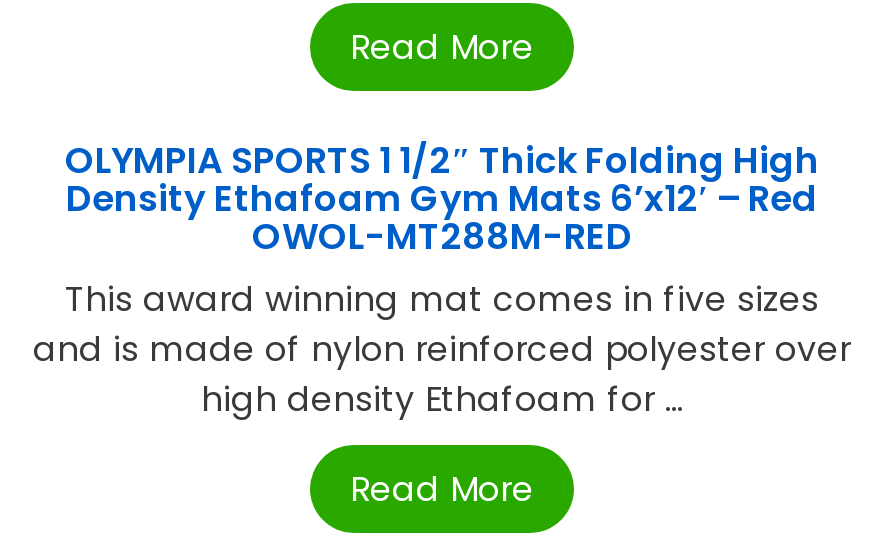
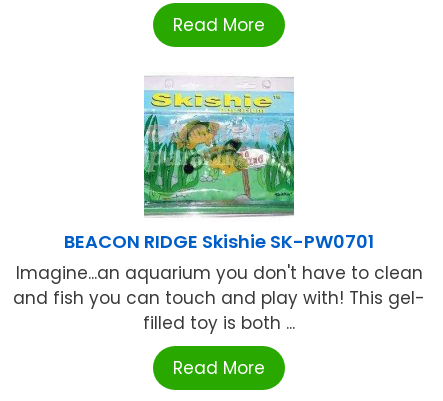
[33,135,851,423] OLYMPIA SPORTS 1 1/2″ Thick Folding High | Density Ethafoam Gym Mats 6’x12′ – Red | OWOL-MT288M-RED | This award winning mat comes in five sizes | and is made of nylon reinforced polyester over | high density Ethafoam for ... -> [13,229,425,335] BEACON RIDGE Skishie SK-PW0701 | Imagine...an aquarium you don't have to clean | and fish you can touch and play with! This gel- | filled toy is both ...

